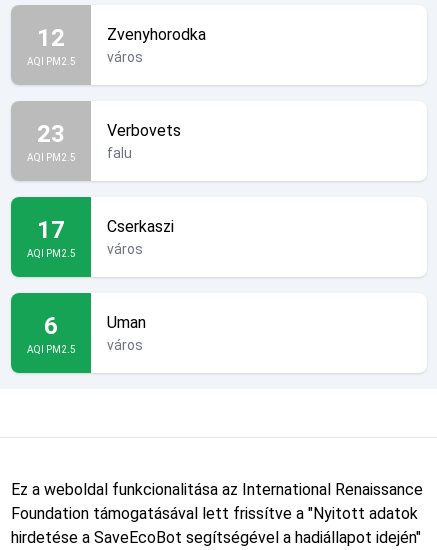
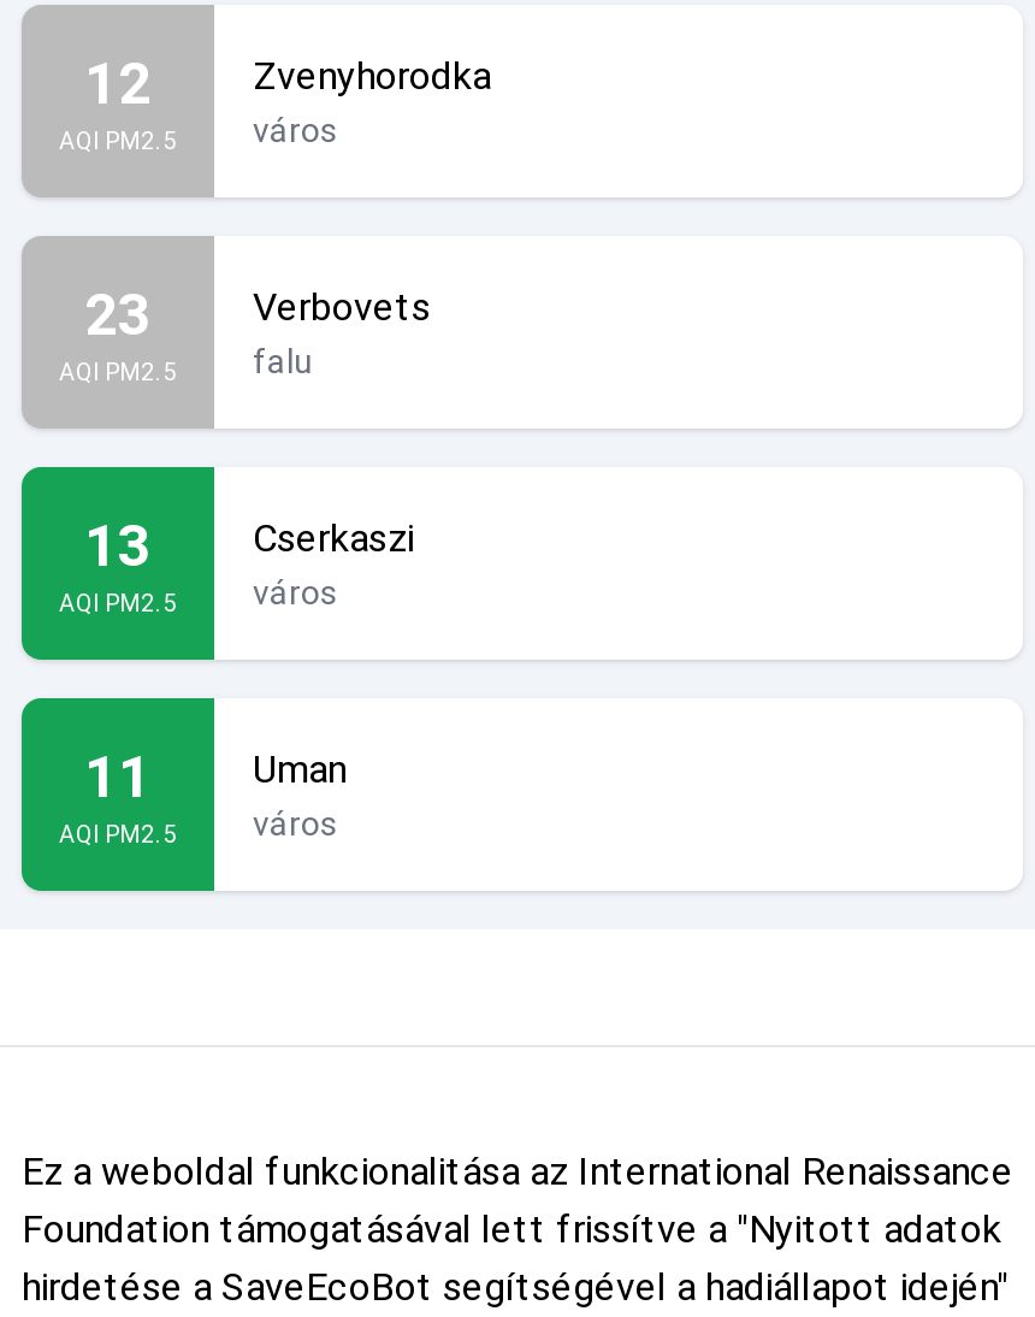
[37,215,65,243] 17 -> [84,512,152,579] 13
[44,311,58,339] 6 -> [84,743,152,810] 11

